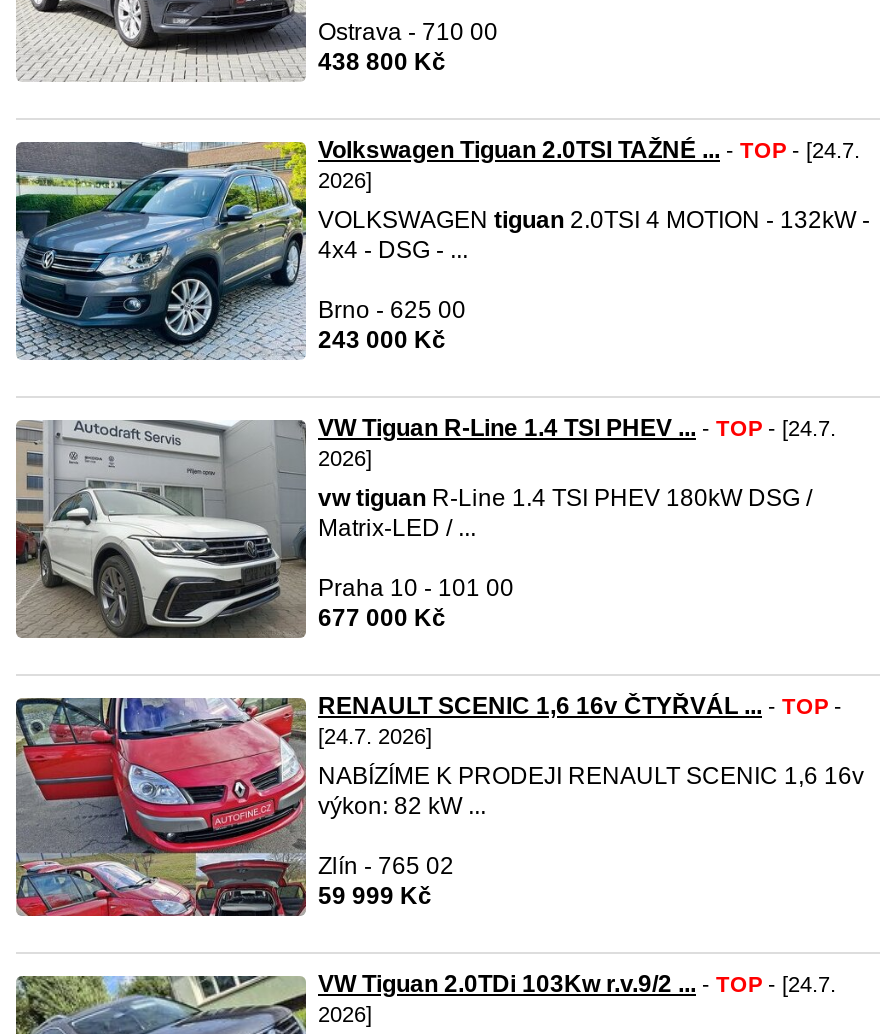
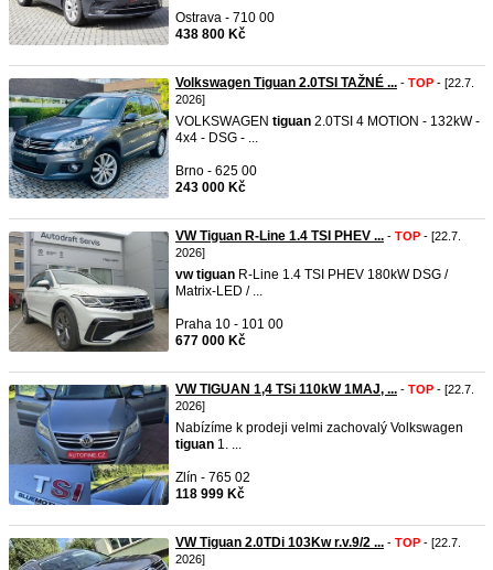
[318,136,860,164] Volkswagen Tiguan 2.0TSI TAŽNÉ ... - TOP - [24.7. -> [175,75,474,90] Volkswagen Tiguan 2.0TSI TAŽNÉ ... - TOP - [22.7.
[318,414,836,442] VW Tiguan R-Line 1.4 TSI PHEV ... - TOP - [24.7. -> [175,228,461,244] VW Tiguan R-Line 1.4 TSI PHEV ... - TOP - [22.7.
[14,692,842,918] [image] | RENAULT SCENIC 1,6 16v ČTYŘVÁL ... - TOP - | [24.7. 2026] -> [8,381,474,506] [image] | VW TIGUAN 1,4 TSi 110kW 1MAJ, ... - TOP - [22.7. | 2026]
[318,762,864,820] NABÍZÍME K PRODEJI RENAULT SCENIC 1,6 16v | výkon: 82 kW ... -> [175,420,463,452] Nabízíme k prodeji velmi zachovalý Volkswagen | tiguan 1. ...
[318,882,432,910] 59 999 Kč -> [175,486,245,502] 118 999 Kč
[318,970,836,998] VW Tiguan 2.0TDi 103Kw r.v.9/2 ... - TOP - [24.7. -> [175,535,461,550] VW Tiguan 2.0TDi 103Kw r.v.9/2 ... - TOP - [22.7.

